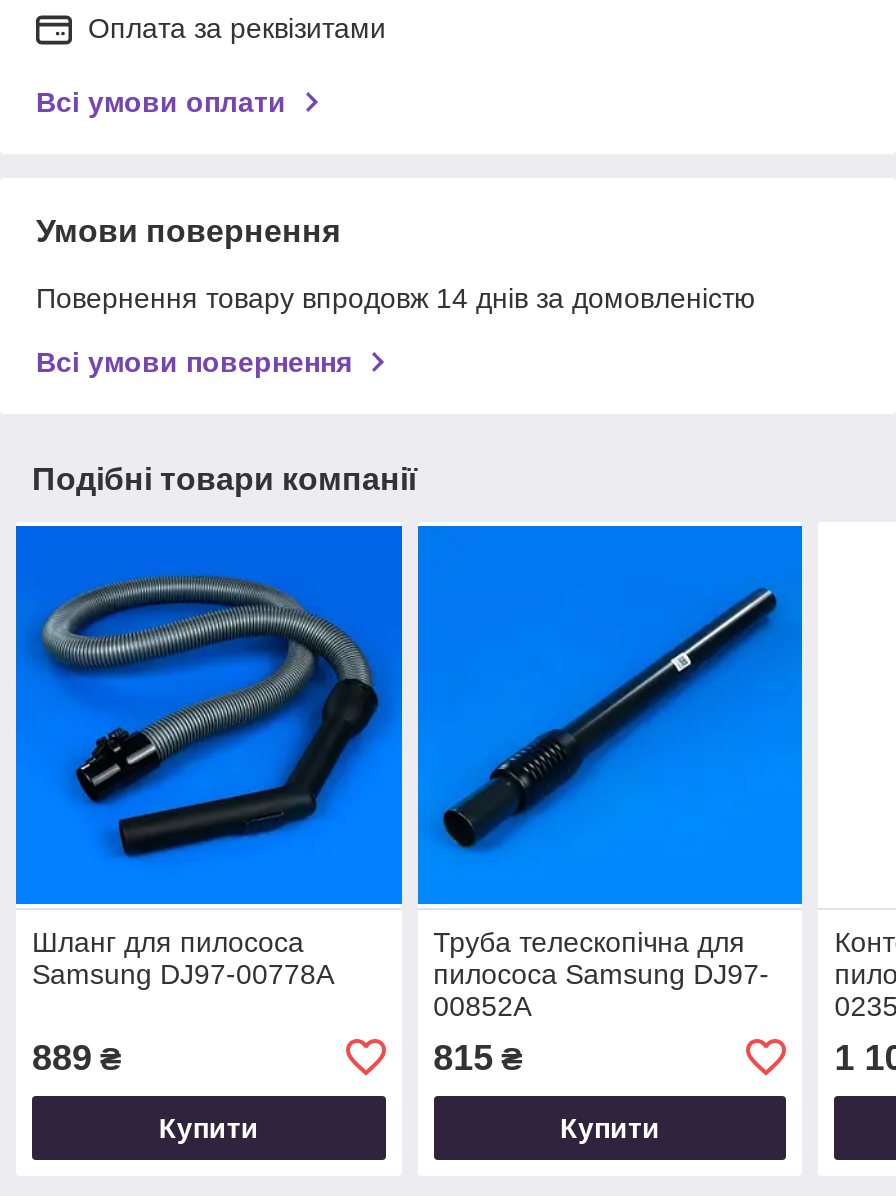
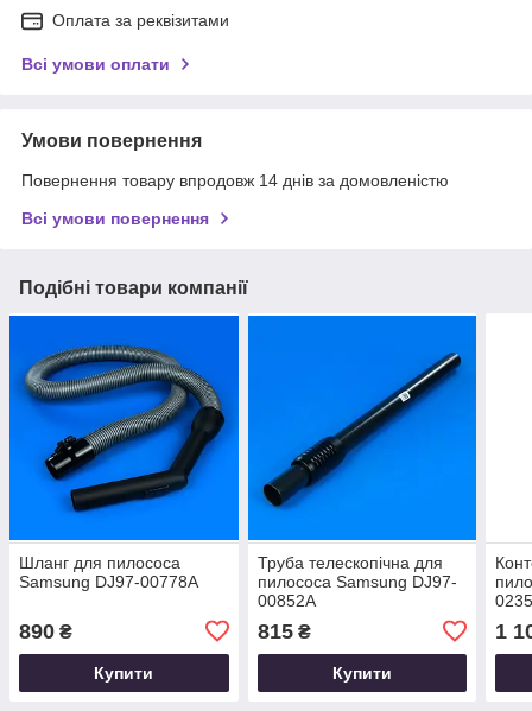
[32,1038,122,1078] 889 ₴ -> [19,619,72,643] 890 ₴

